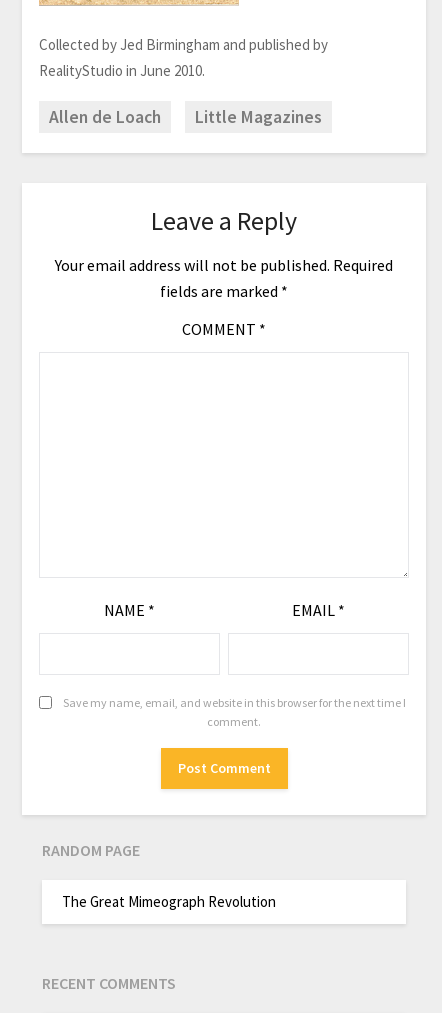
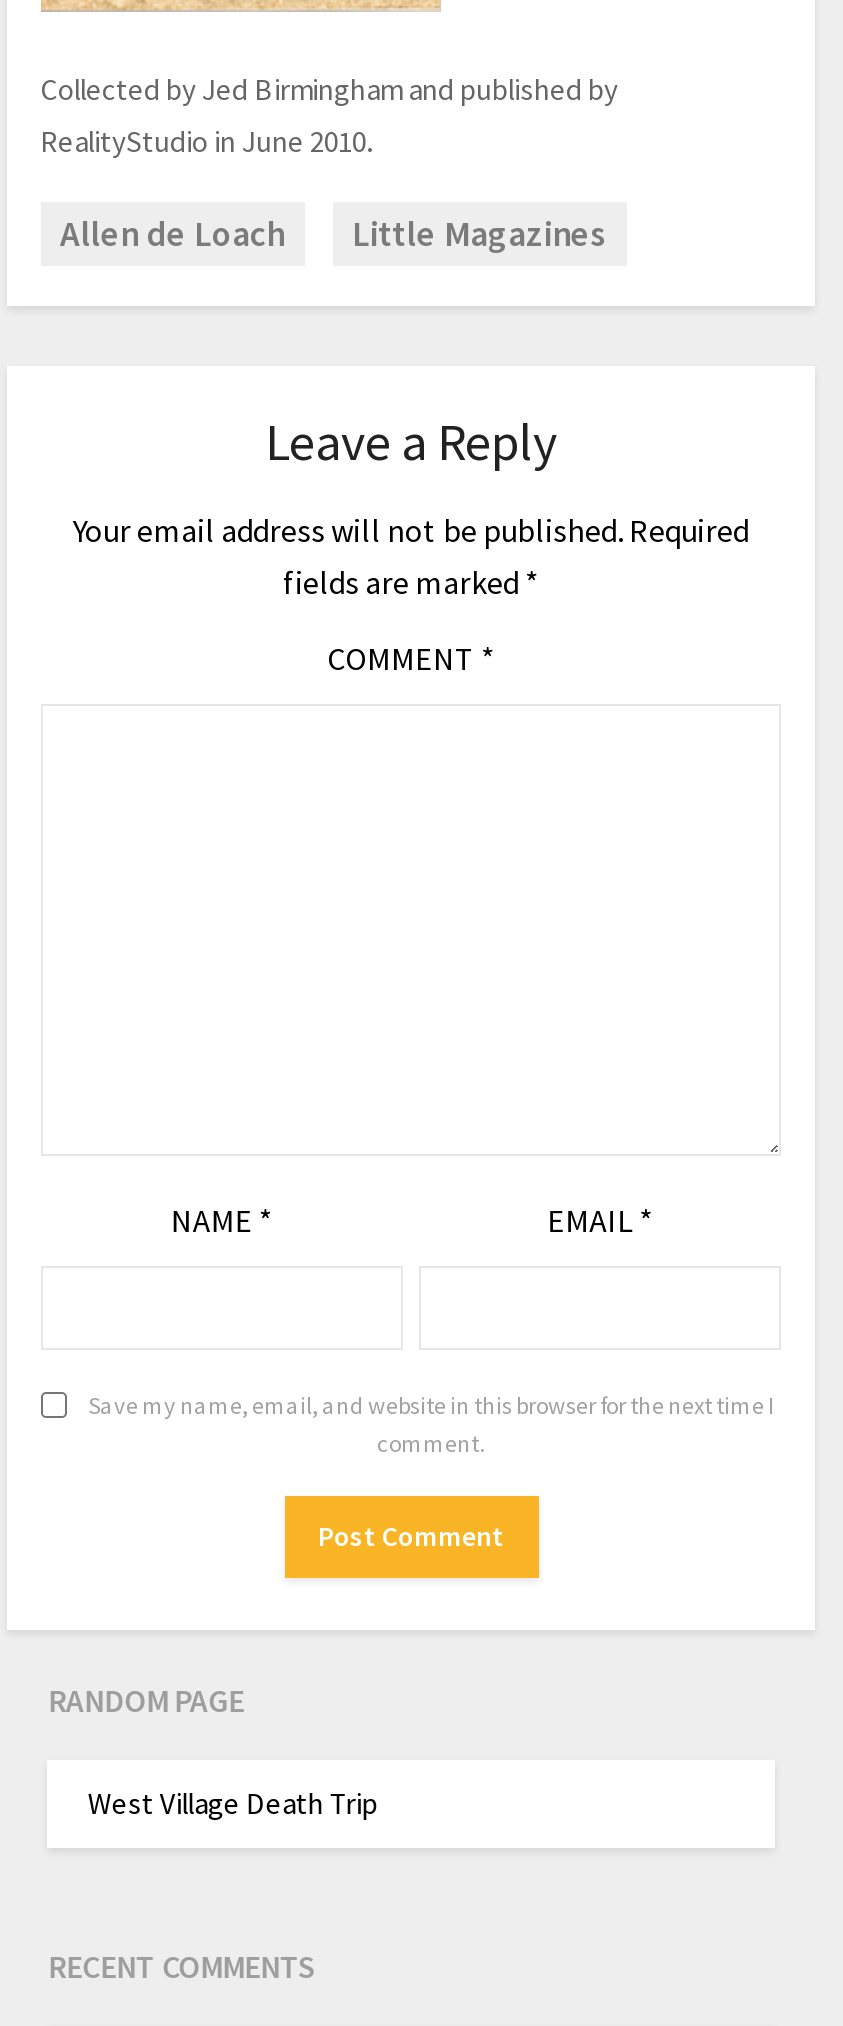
[62,892,276,911] The Great Mimeograph Revolution -> [88,1784,378,1822] West Village Death Trip

